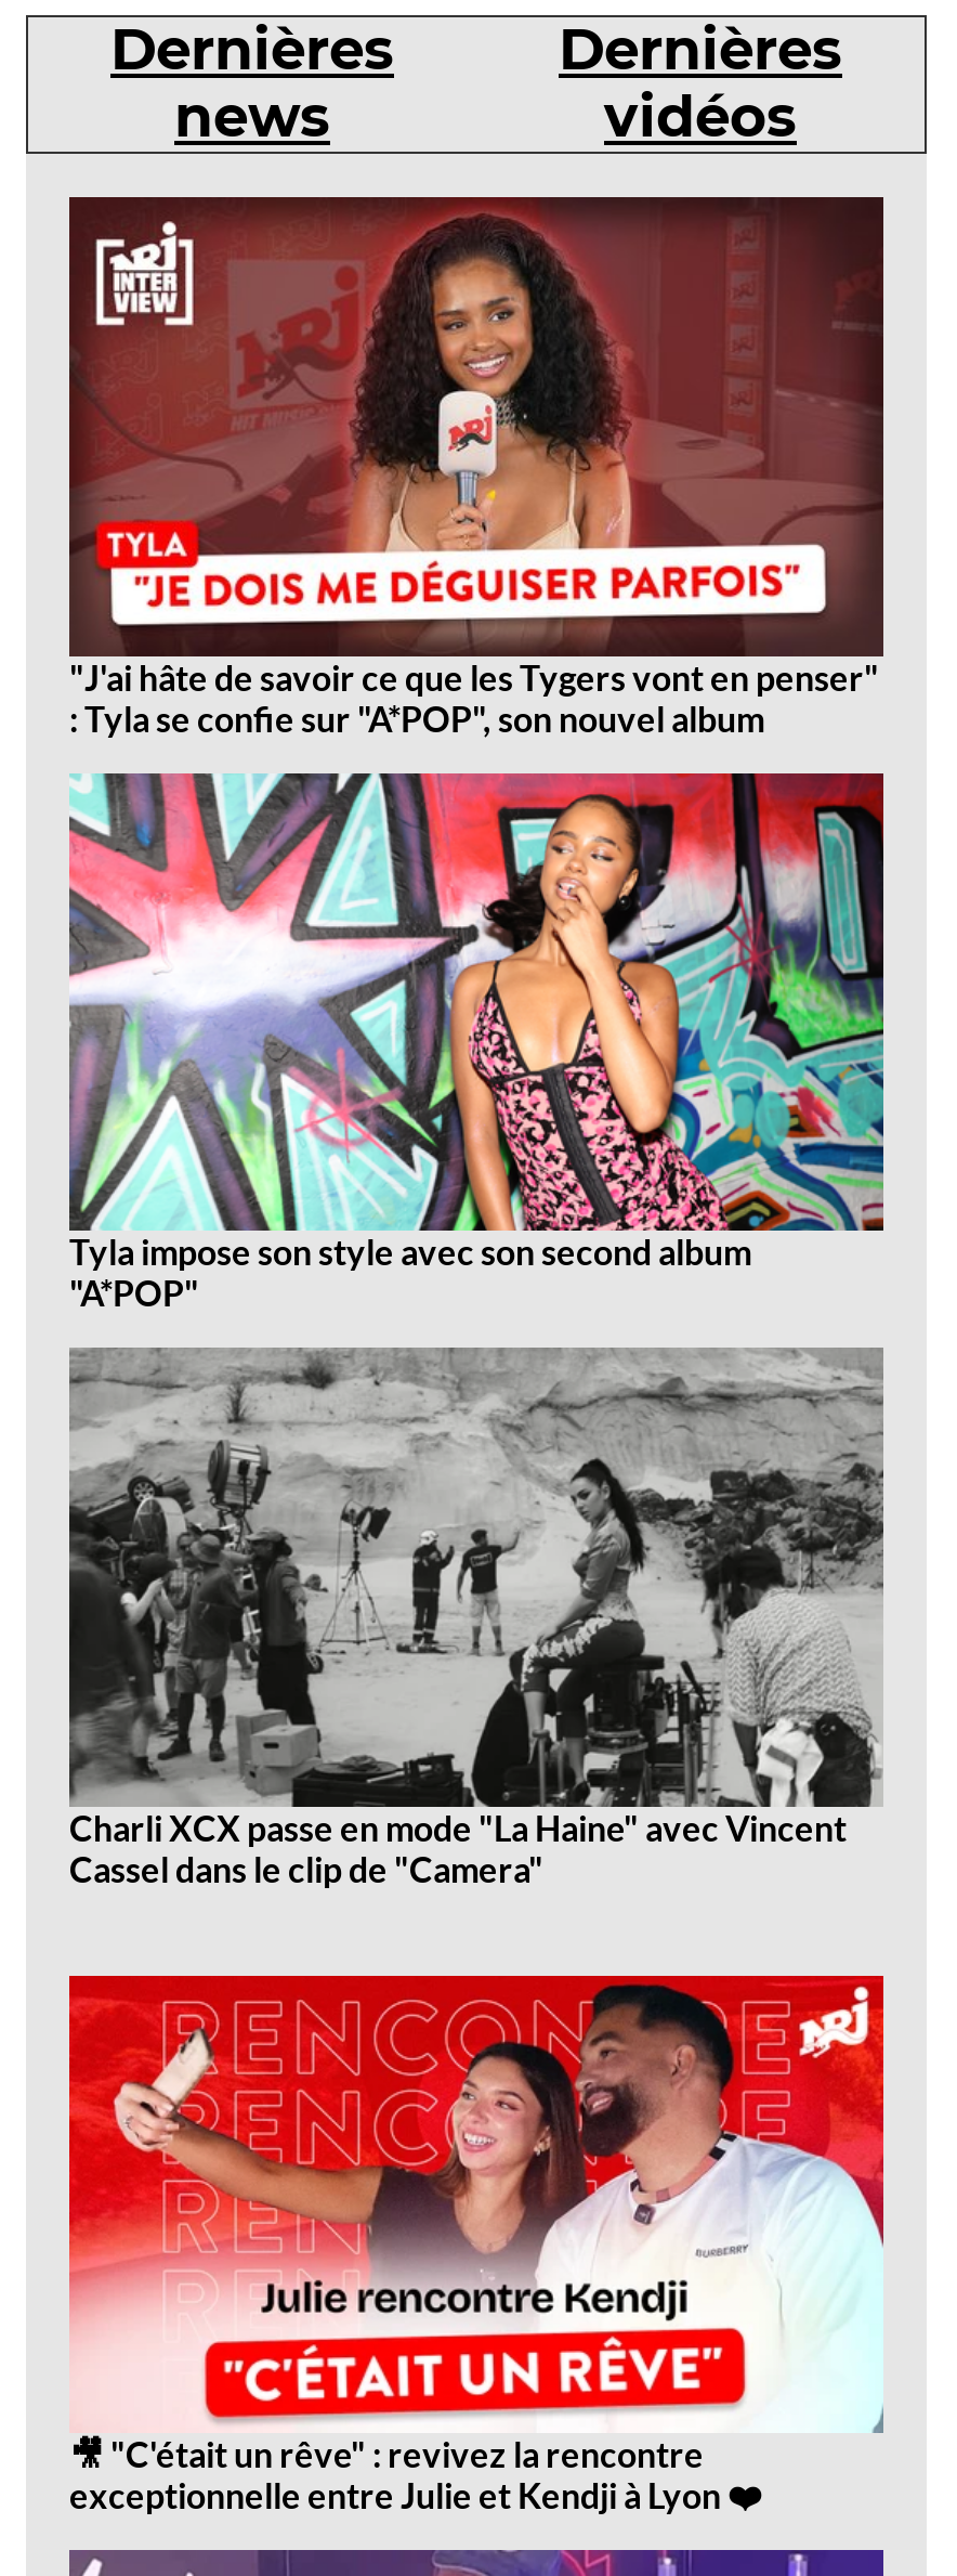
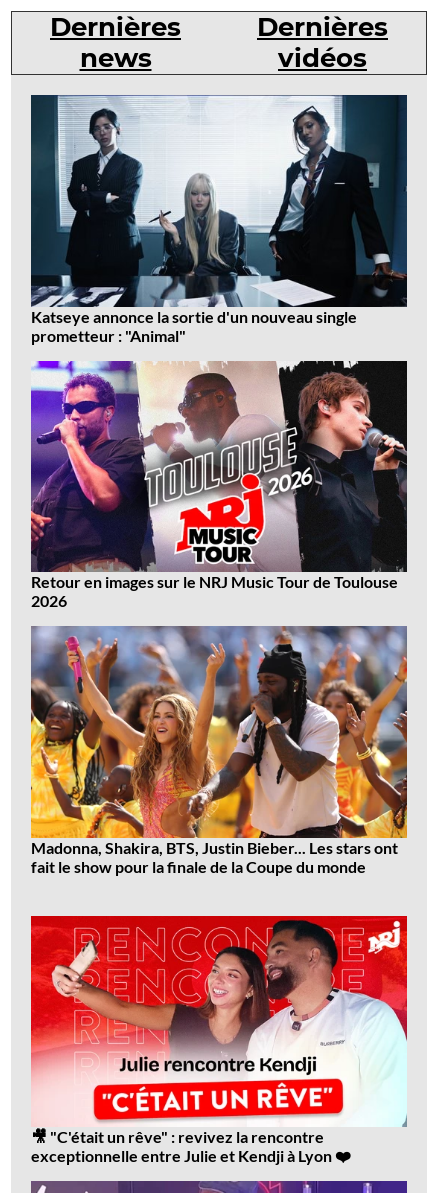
[69,195,883,738] [image] | "J'ai hâte de savoir ce que les Tygers vont en penser" | : Tyla se confie sur "A*POP", son nouvel album -> [31,94,407,344] [image] | Katseye annonce la sortie d'un nouveau single | prometteur : "Animal"
[67,771,886,1313] [image] | Tyla impose son style avec son second album | "A*POP" -> [30,360,408,610] [image] | Retour en images sur le NRJ Music Tour de Toulouse | 2026
[67,1348,883,1888] [image] | Charli XCX passe en mode "La Haine" avec Vincent | Cassel dans le clip de "Camera" -> [30,626,408,875] [image] | Madonna, Shakira, BTS, Justin Bieber... Les stars ont | fait le show pour la finale de la Coupe du monde

